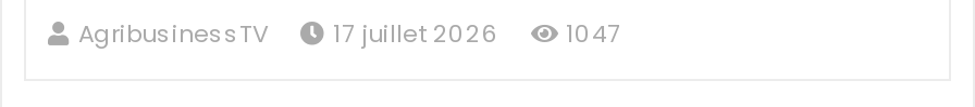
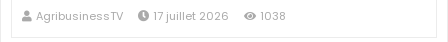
[78,17,620,51] AgribusinessTV 17 juillet 2026 1047 -> [36,8,286,24] AgribusinessTV 17 juillet 2026 1038

